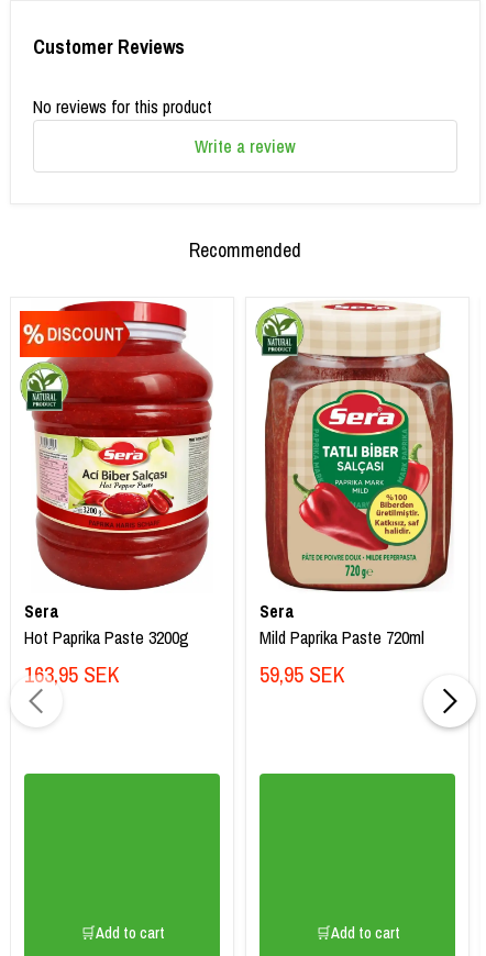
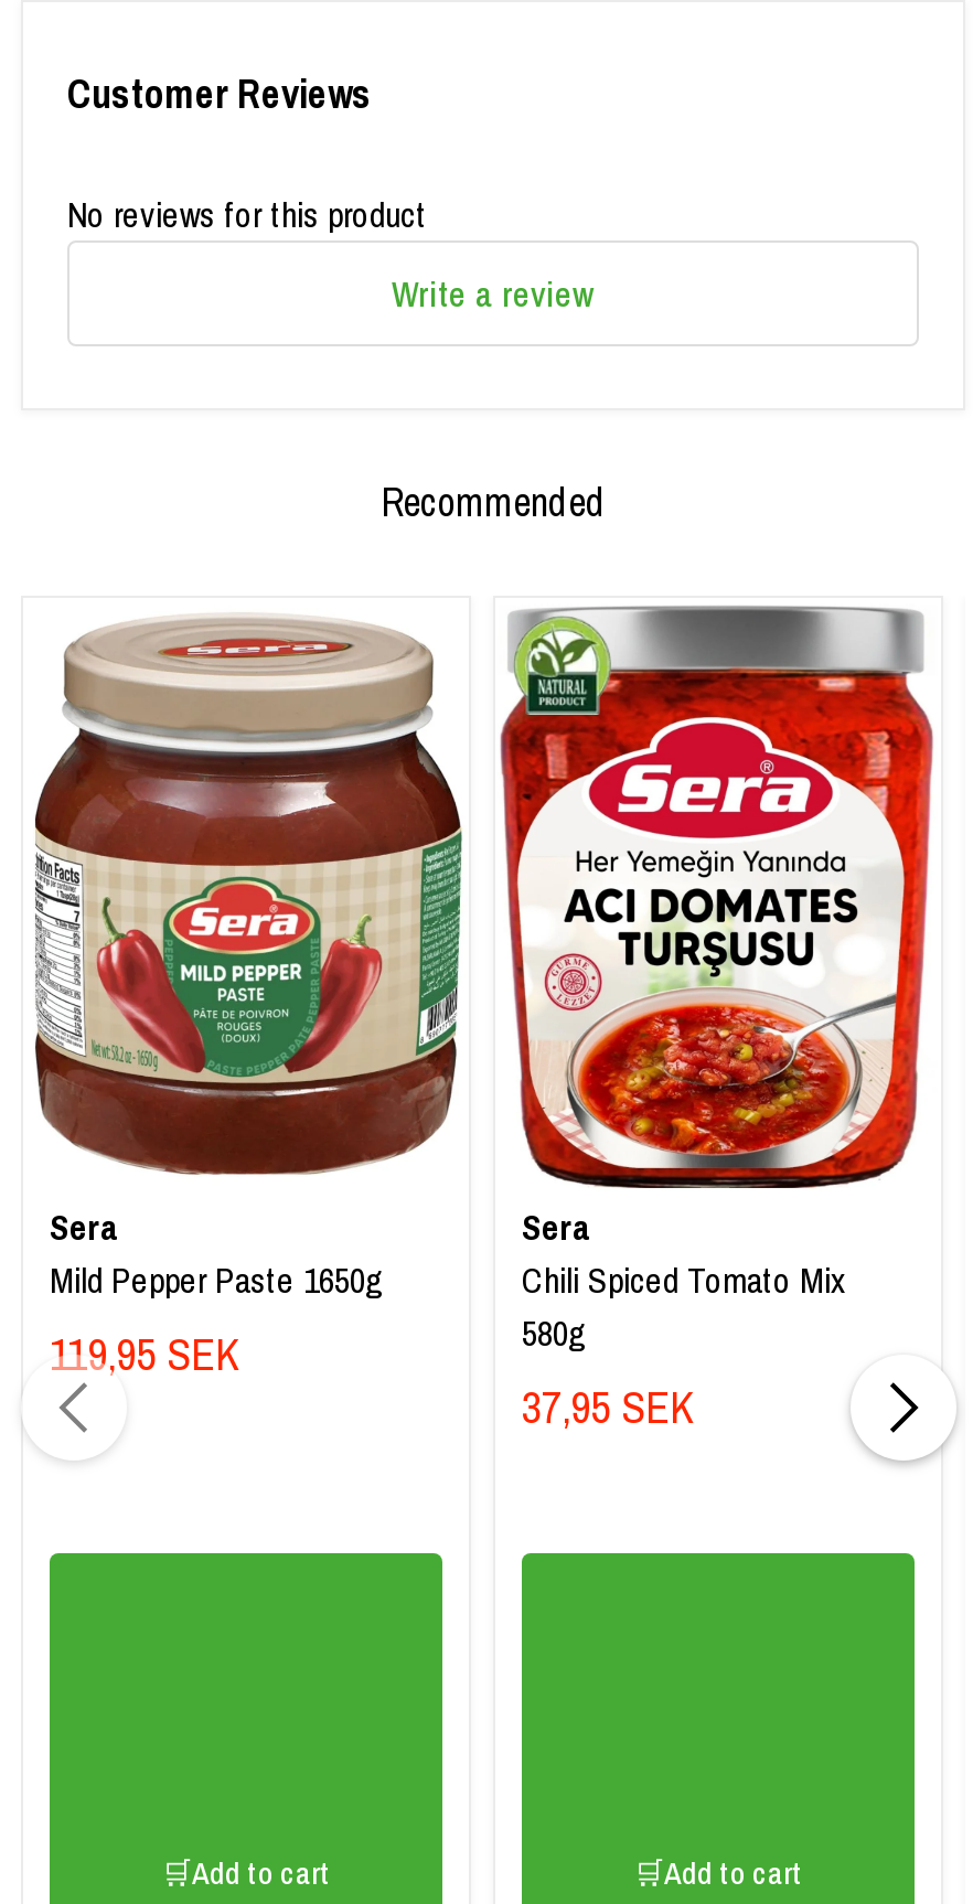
[16,300,230,650] [image] | Hot Paprika Paste 3200g -> [32,605,464,1305] [image] | Mild Pepper Paste 1650g
[248,301,464,689] [image] | Mild Paprika Paste 720ml | 59,95 SEK -> [500,605,934,1437] [image] | Chili Spiced Tomato Mix | 580g | 37,95 SEK
[24,660,120,689] 163,95 SEK -> [50,1324,239,1384] 119,95 SEK

